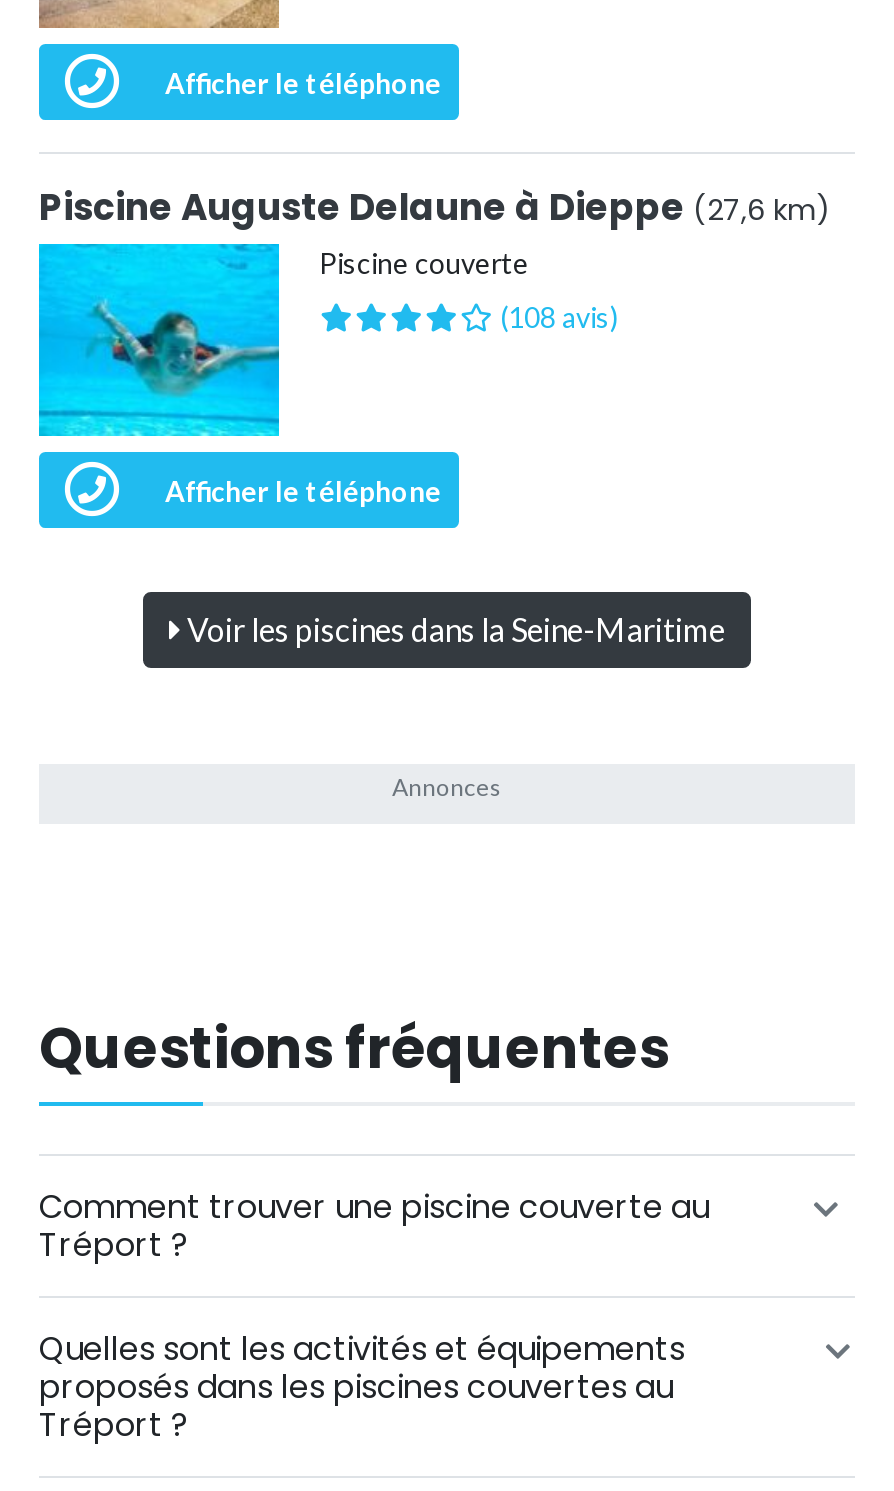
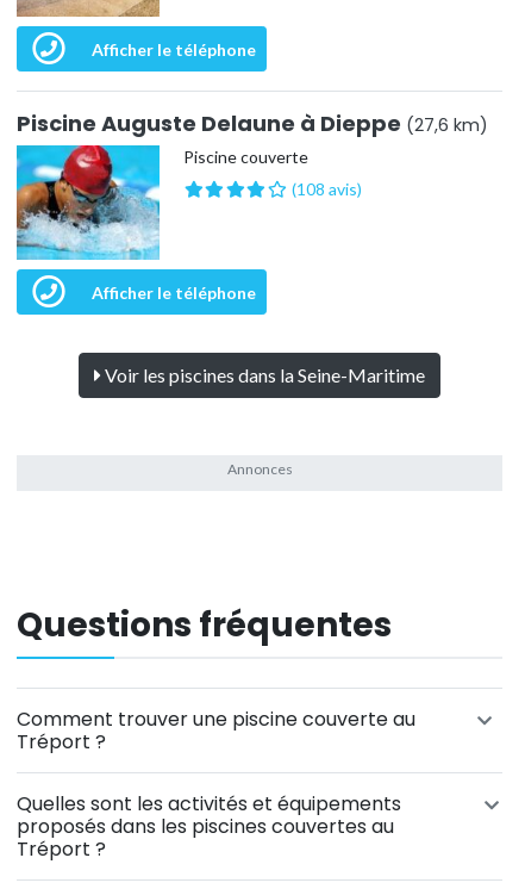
[37,242,281,436] [image] -> [15,144,161,261] [image]

